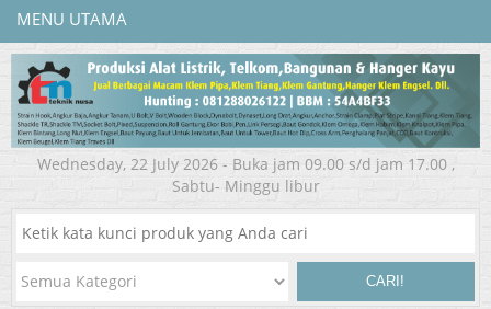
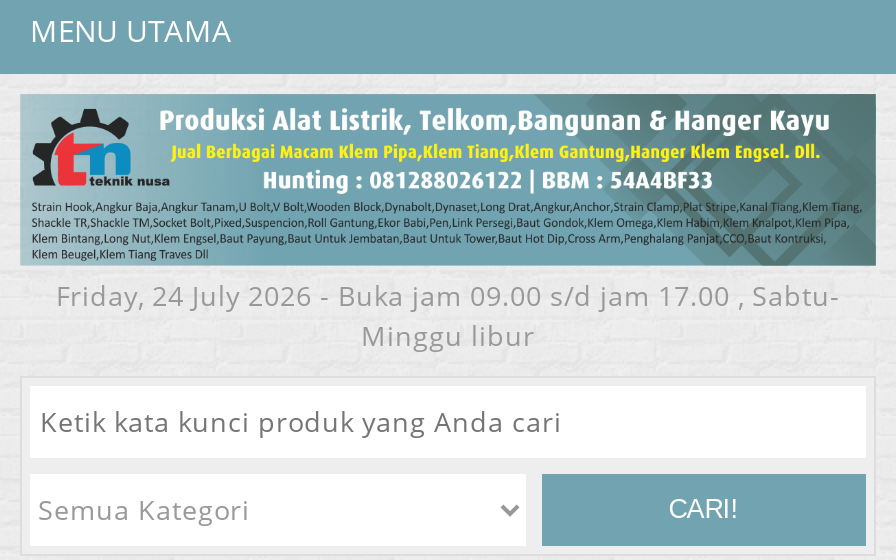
[37,154,454,196] Wednesday, 22 July 2026 - Buka jam 09.00 s/d jam 17.00 , | Sabtu- Minggu libur -> [56,278,840,354] Friday, 24 July 2026 - Buka jam 09.00 s/d jam 17.00 , Sabtu- | Minggu libur

